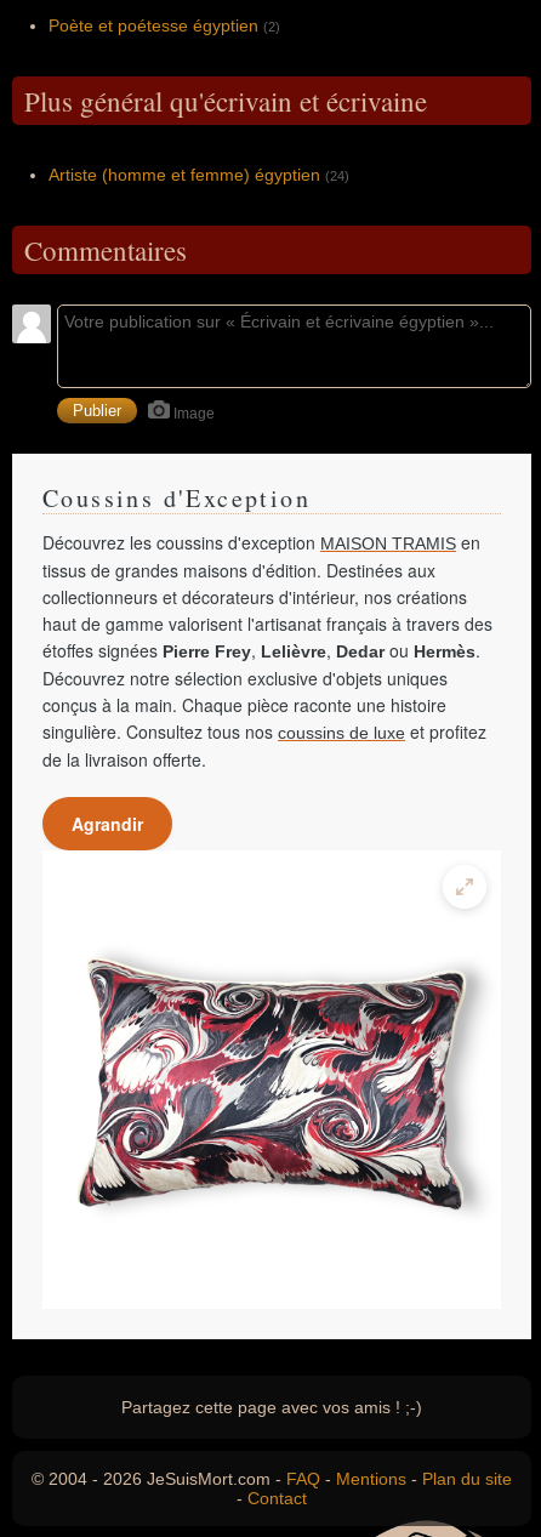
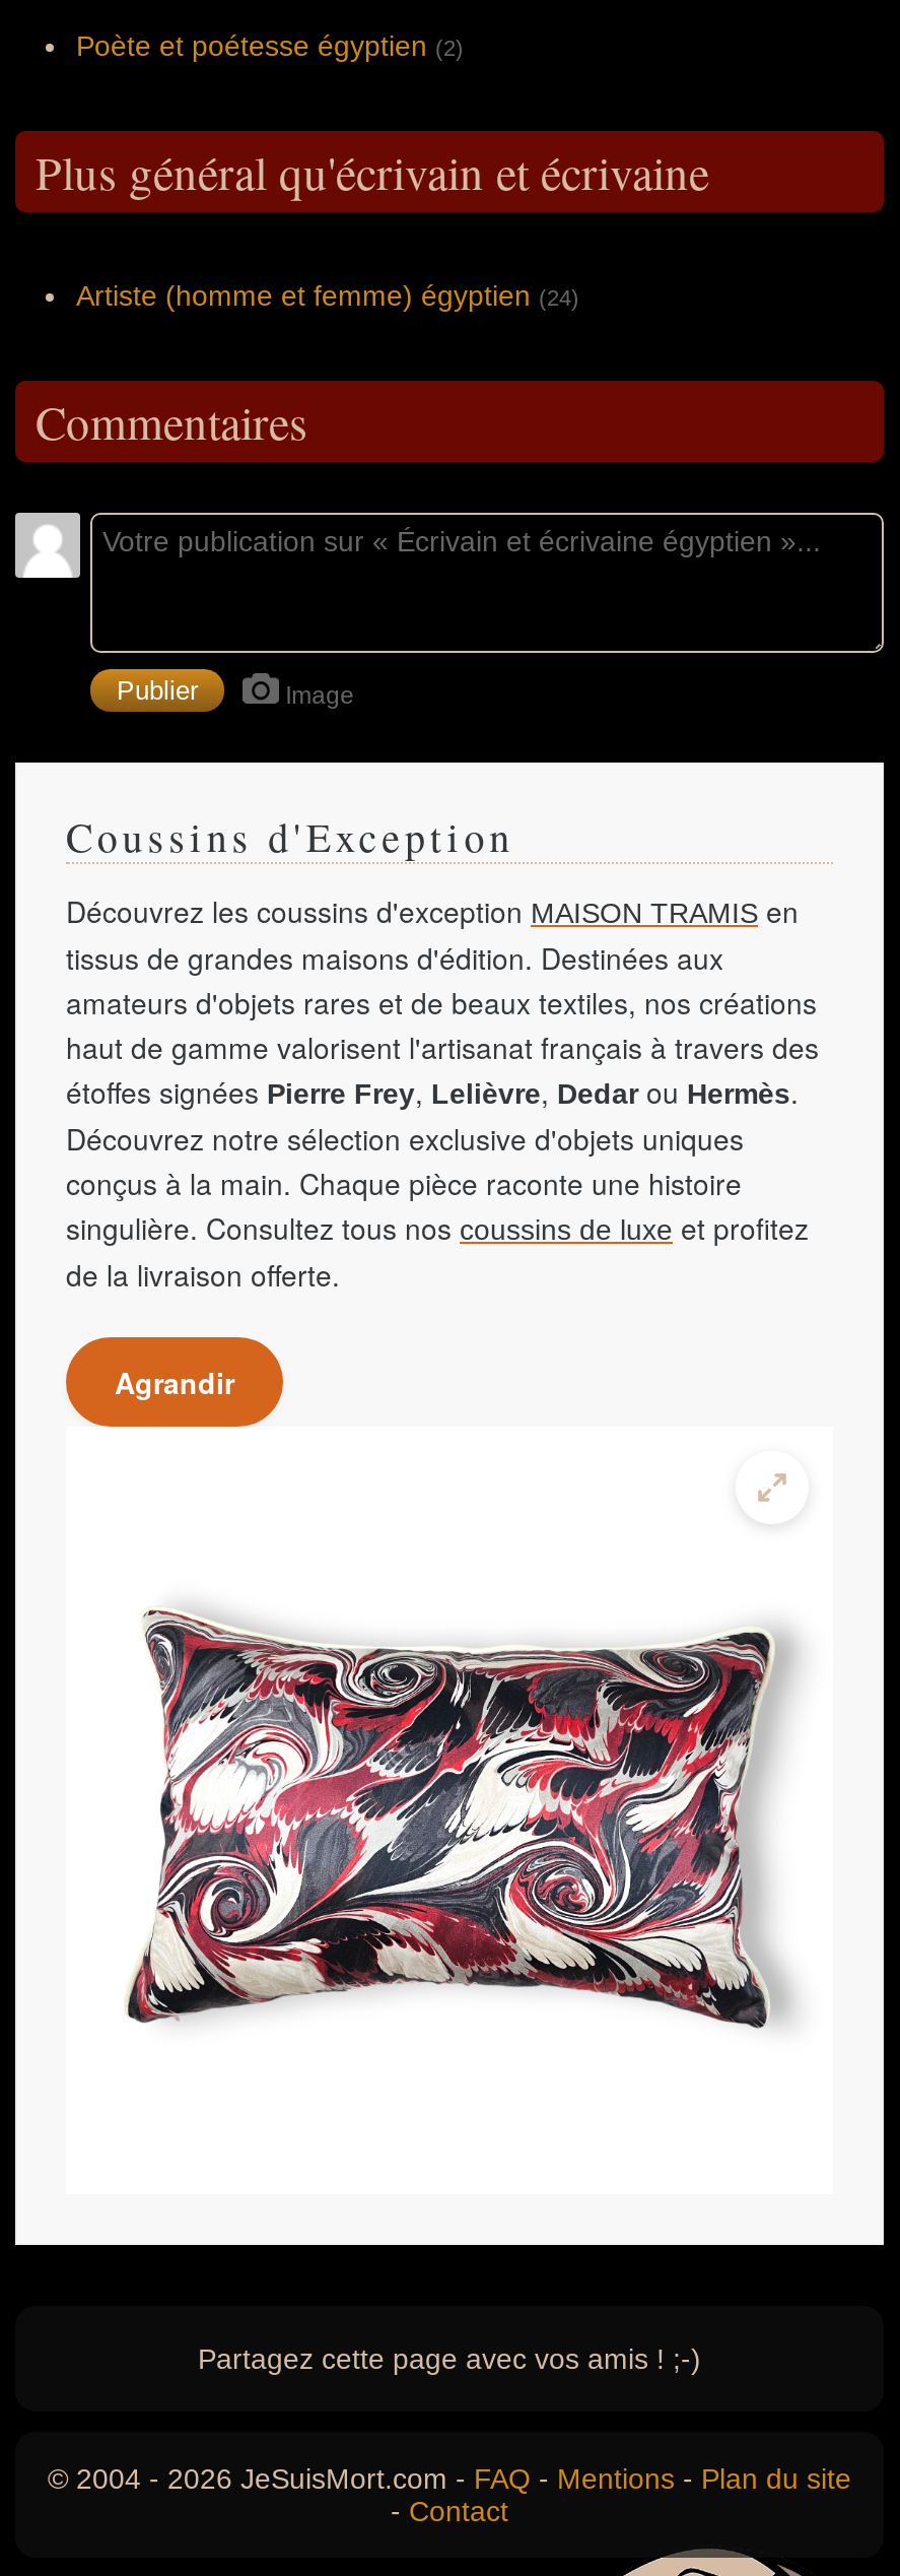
[42,585,467,609] collectionneurs et décorateurs d'intérieur, nos créations -> [66,982,817,1022] amateurs d'objets rares et de beaux textiles, nos créations

